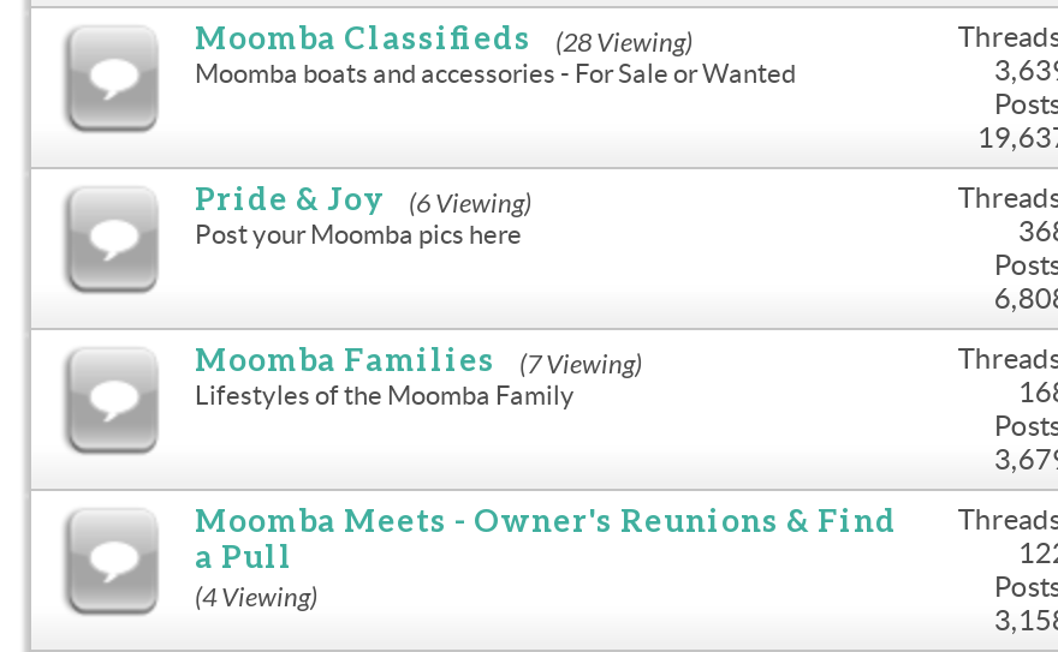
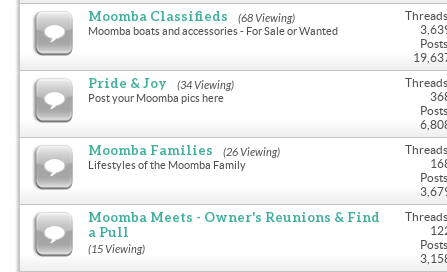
[195,18,693,59] Moomba Classifieds (28 Viewing) -> [88,8,295,25] Moomba Classifieds (68 Viewing)
[195,179,531,220] Pride & Joy (6 Viewing) -> [88,75,234,92] Pride & Joy (34 Viewing)
[195,340,642,381] Moomba Families (7 Viewing) -> [88,142,280,159] Moomba Families (26 Viewing)
[195,582,317,614] (4 Viewing) -> [88,243,145,256] (15 Viewing)

